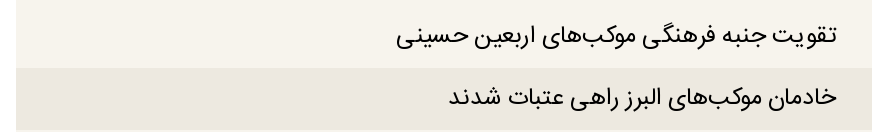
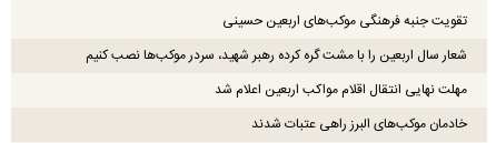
none -> [86,44,467,101] شعار سال اربعین را با مشت گره کرده رهبر شهید، سردر موکب‌ها نصب کنیم | مهلت نهایی انتقال اقلام مواکب اربعین اعلام شد

